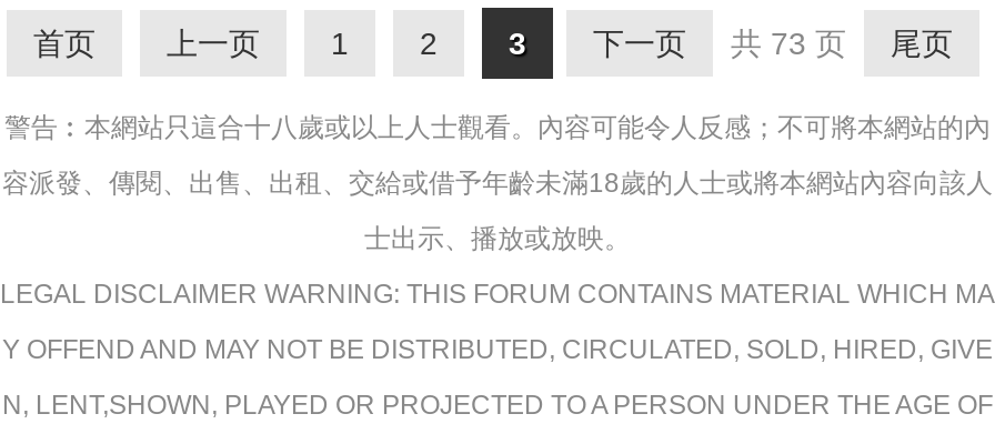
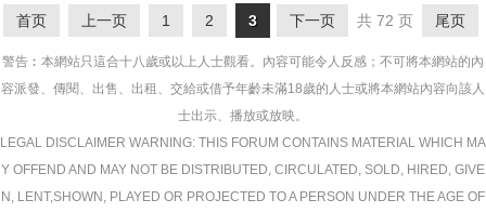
[33,26,953,61] 首页 上一页 1 2 3 下一页 共 73 页 尾页 -> [16,12,465,29] 首页 上一页 1 2 3 下一页 共 72 页 尾页

